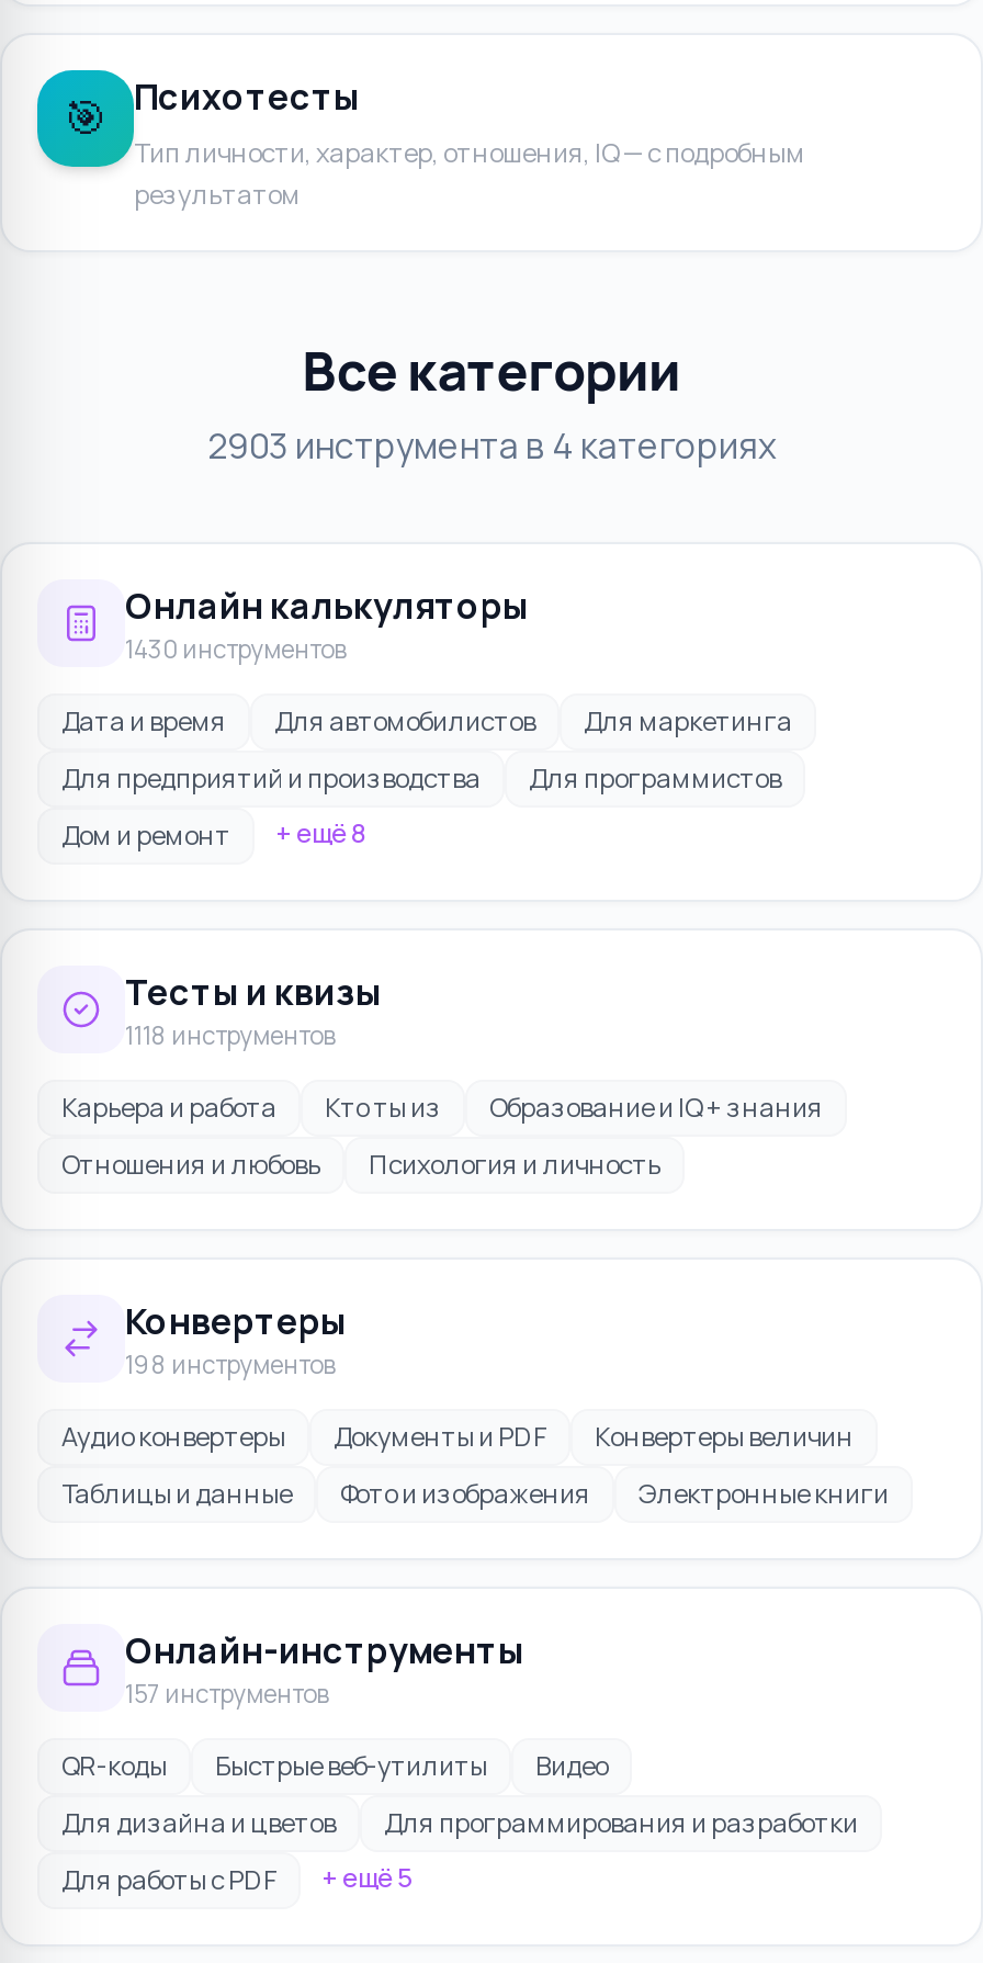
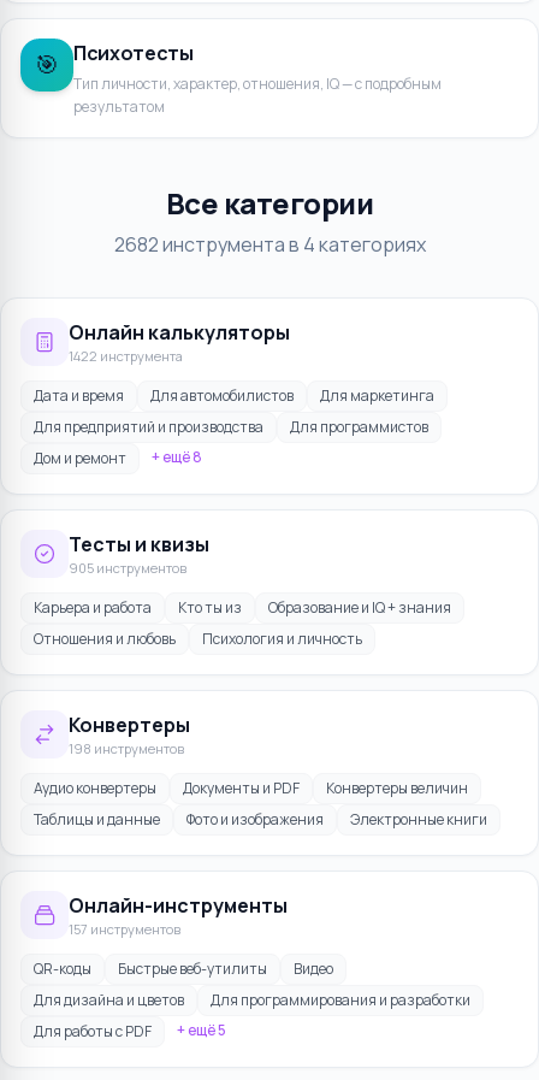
[207,422,776,470] 2903 инструмента в 4 категориях -> [114,231,425,258] 2682 инструмента в 4 категориях
[125,632,347,665] 1430 инструментов -> [69,347,183,365] 1422 инструмента
[125,1018,336,1051] 1118 инструментов -> [69,559,186,577] 905 инструментов

